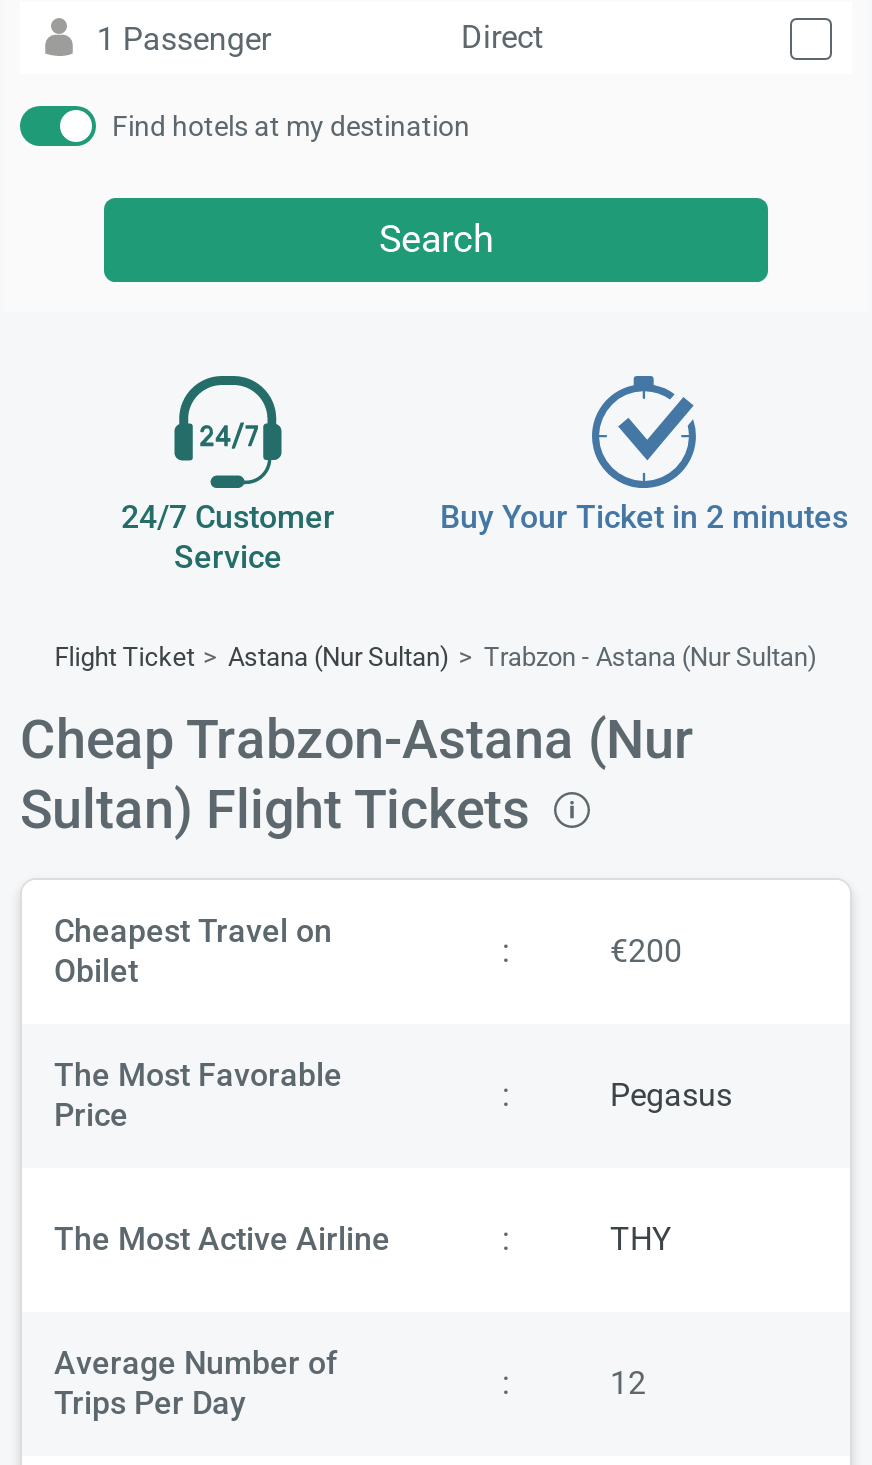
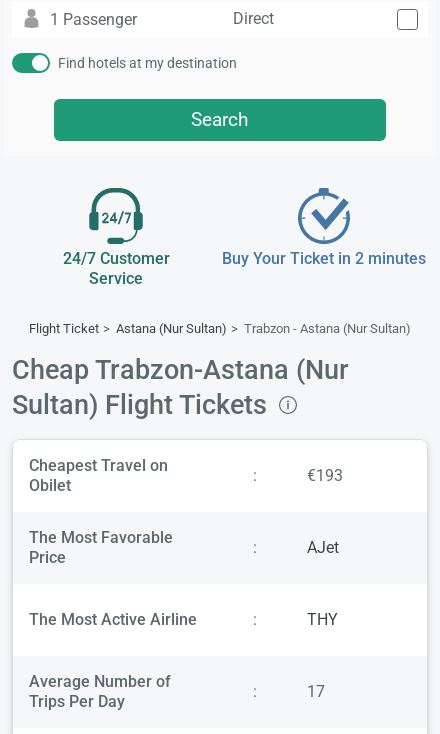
[610,933,682,971] €200 -> [307,466,343,485] €193
[610,1077,732,1115] Pegasus -> [307,538,339,557] AJet
[610,1365,646,1403] 12 -> [307,682,325,701] 17

